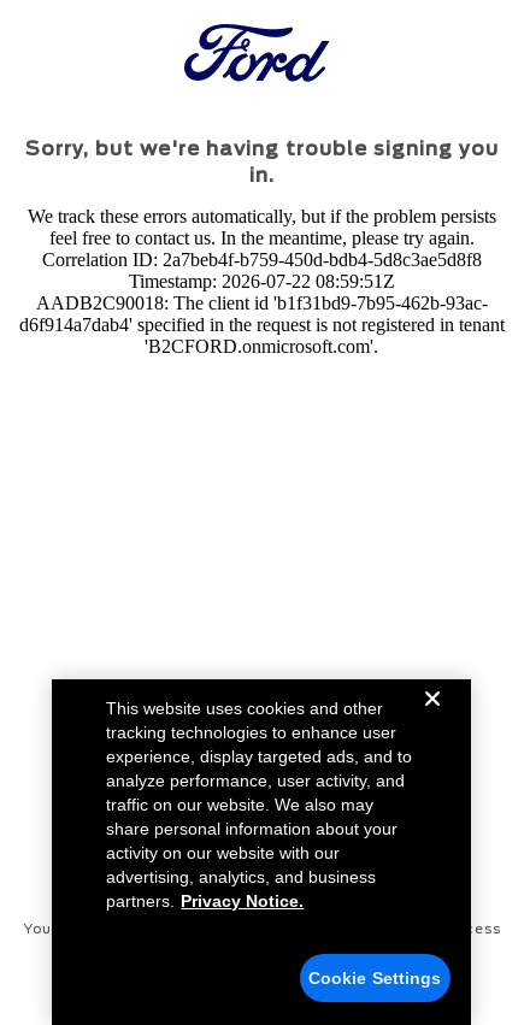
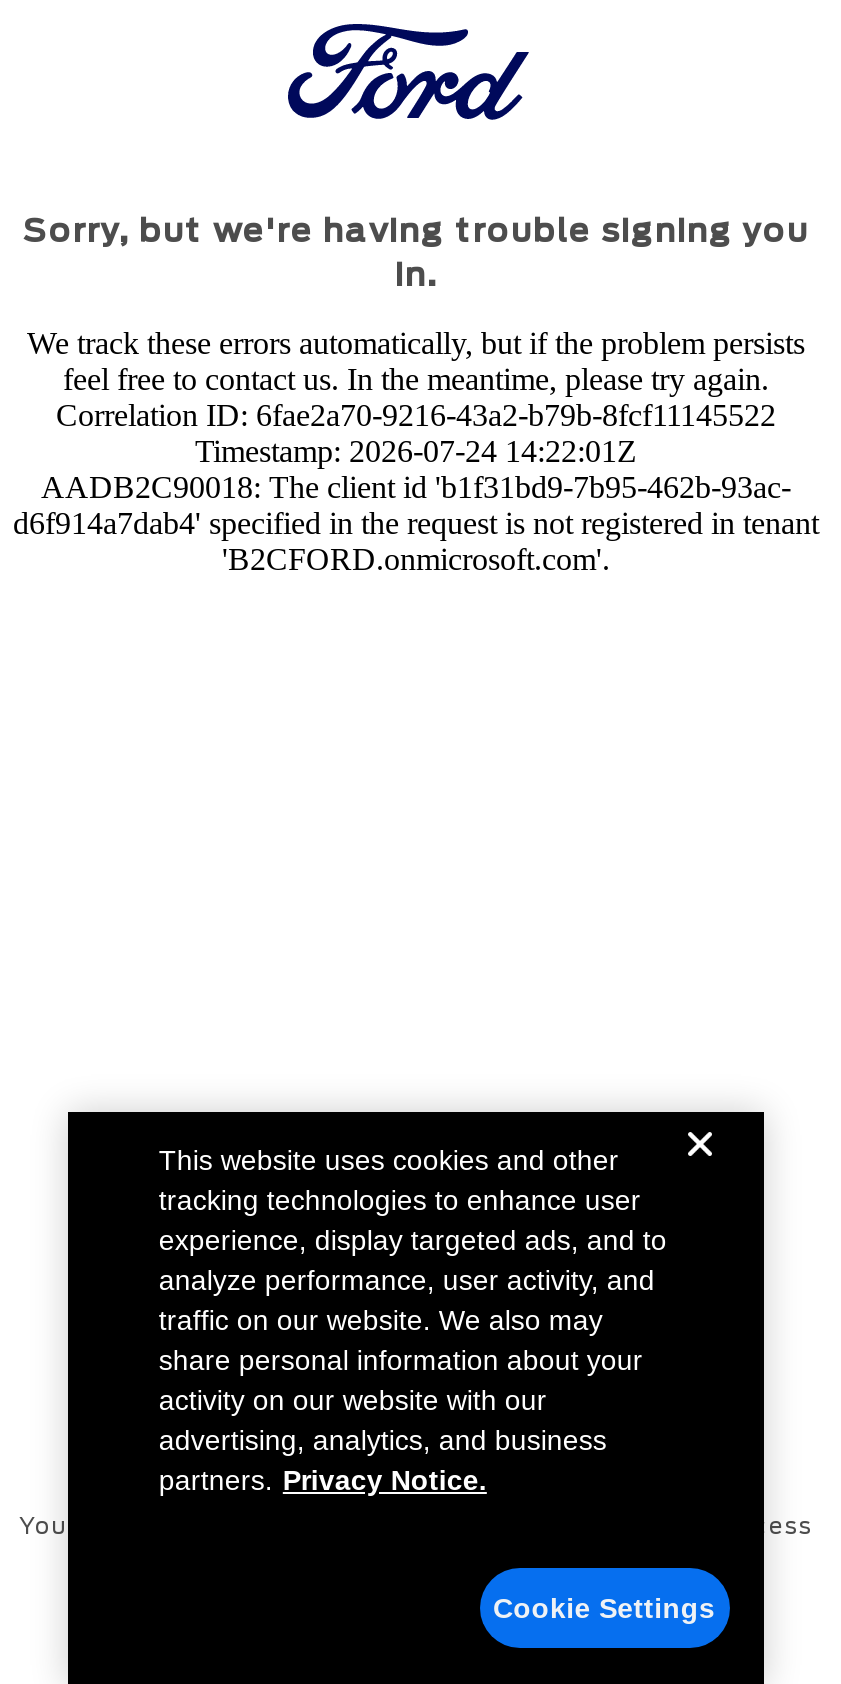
[42,249,481,269] Correlation ID: 2a7beb4f-b759-450d-bdb4-5d8c3ae5d8f8 -> [56,397,776,431] Correlation ID: 6fae2a70-9216-43a2-b79b-8fcf11145522
[128,270,394,291] Timestamp: 2026-07-22 08:59:51Z -> [195,433,637,467] Timestamp: 2026-07-24 14:22:01Z

